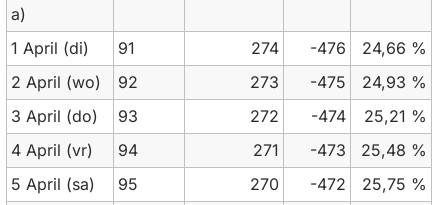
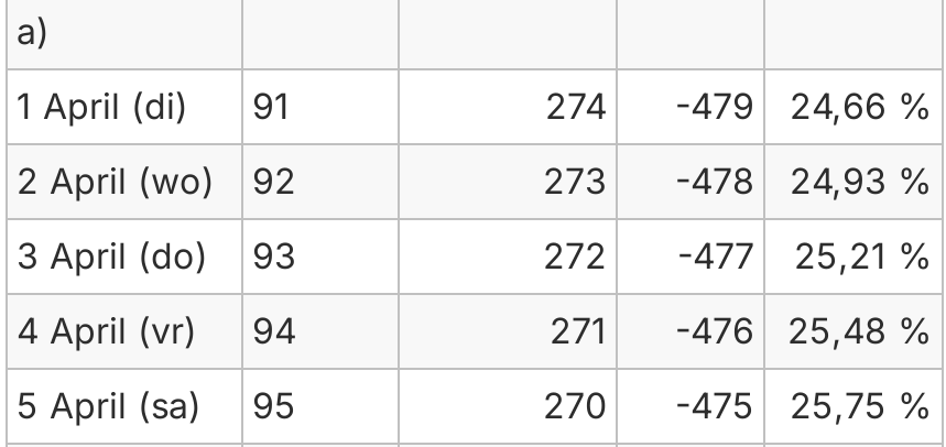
[251,38,427,58] 274 -476 24,66 % -> [545,84,933,128] 274 -479 24,66 %
[250,72,427,92] 273 -475 24,93 % -> [543,159,933,203] 273 -478 24,93 %
[250,106,427,126] 272 -474 25,21 % -> [543,233,933,277] 272 -477 25,21 %
[253,140,427,160] 271 -473 25,48 % -> [550,308,933,352] 271 -476 25,48 %
[250,174,427,194] 270 -472 25,75 % -> [543,383,933,427] 270 -475 25,75 %

